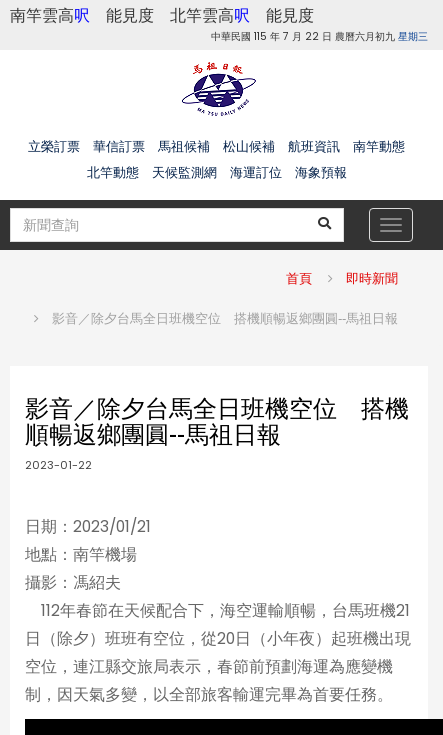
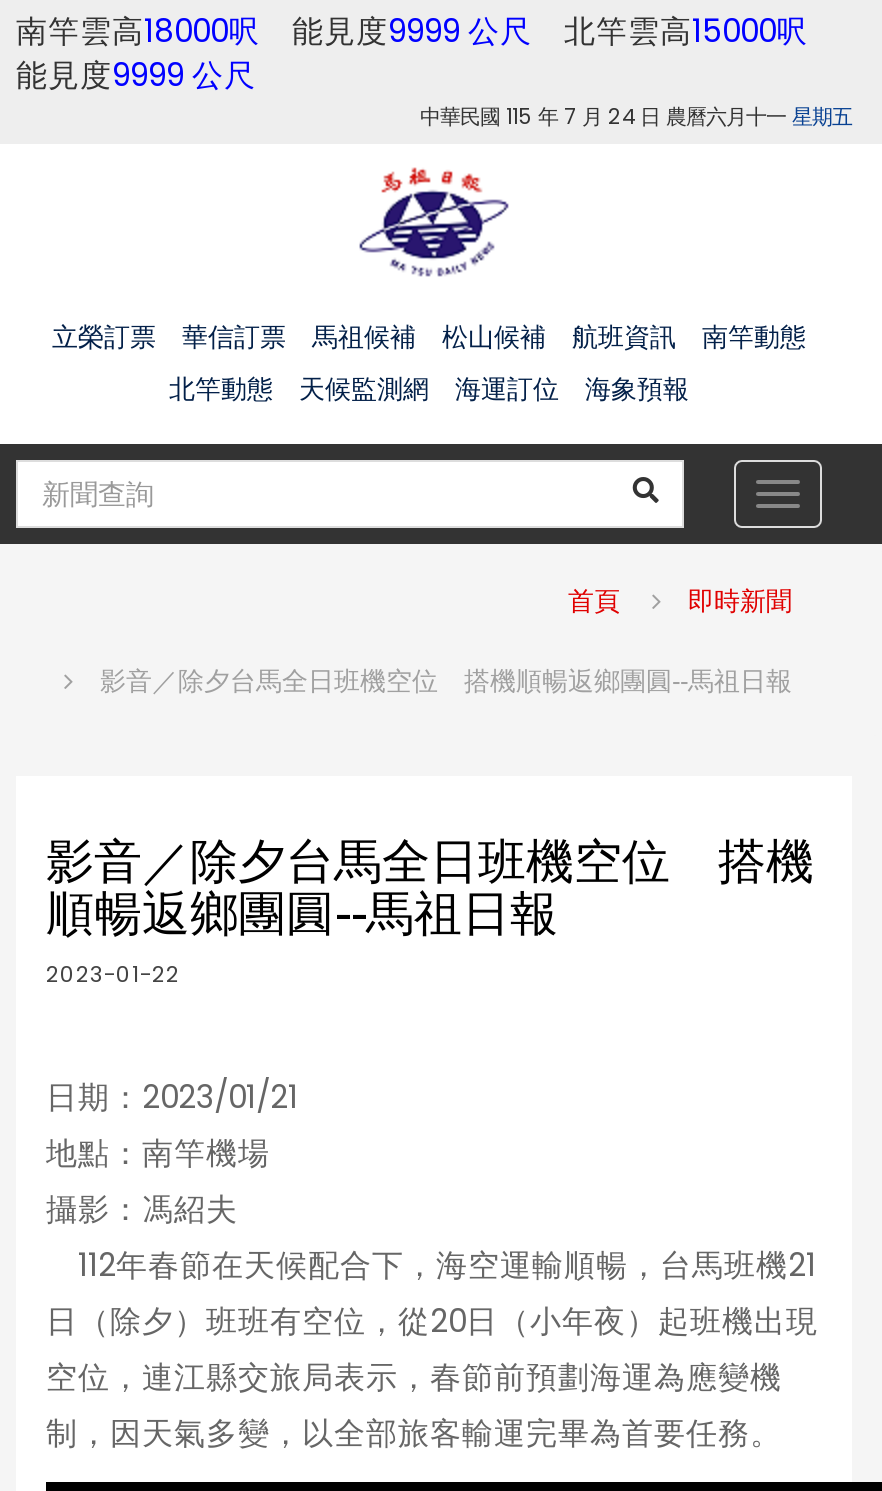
[10,5,428,44] 南竿雲高呎能見度 | 北竿雲高呎能見度 | 中華民國 115 年 7 月 22 日 農曆六月初九星期三 -> [16,10,852,132] 南竿雲高18000呎能見度9999 公尺北竿雲高15000呎 | 能見度9999 公尺 | 中華民國 115 年 7 月 24 日 農曆六月十一星期五

